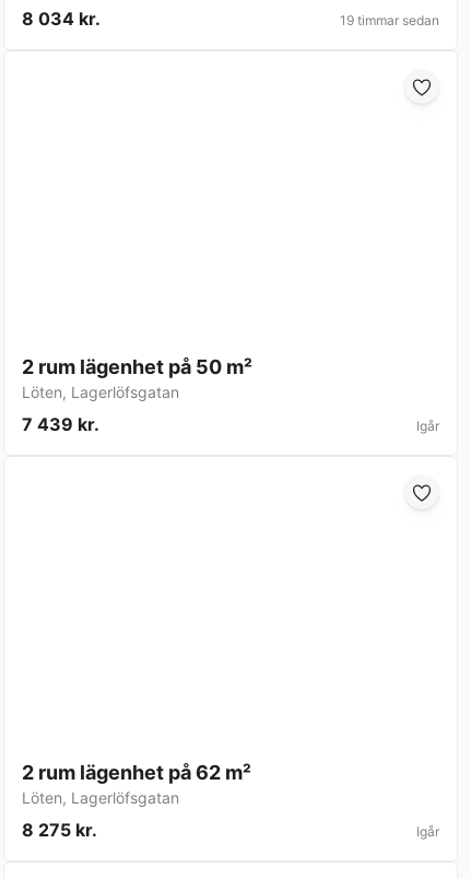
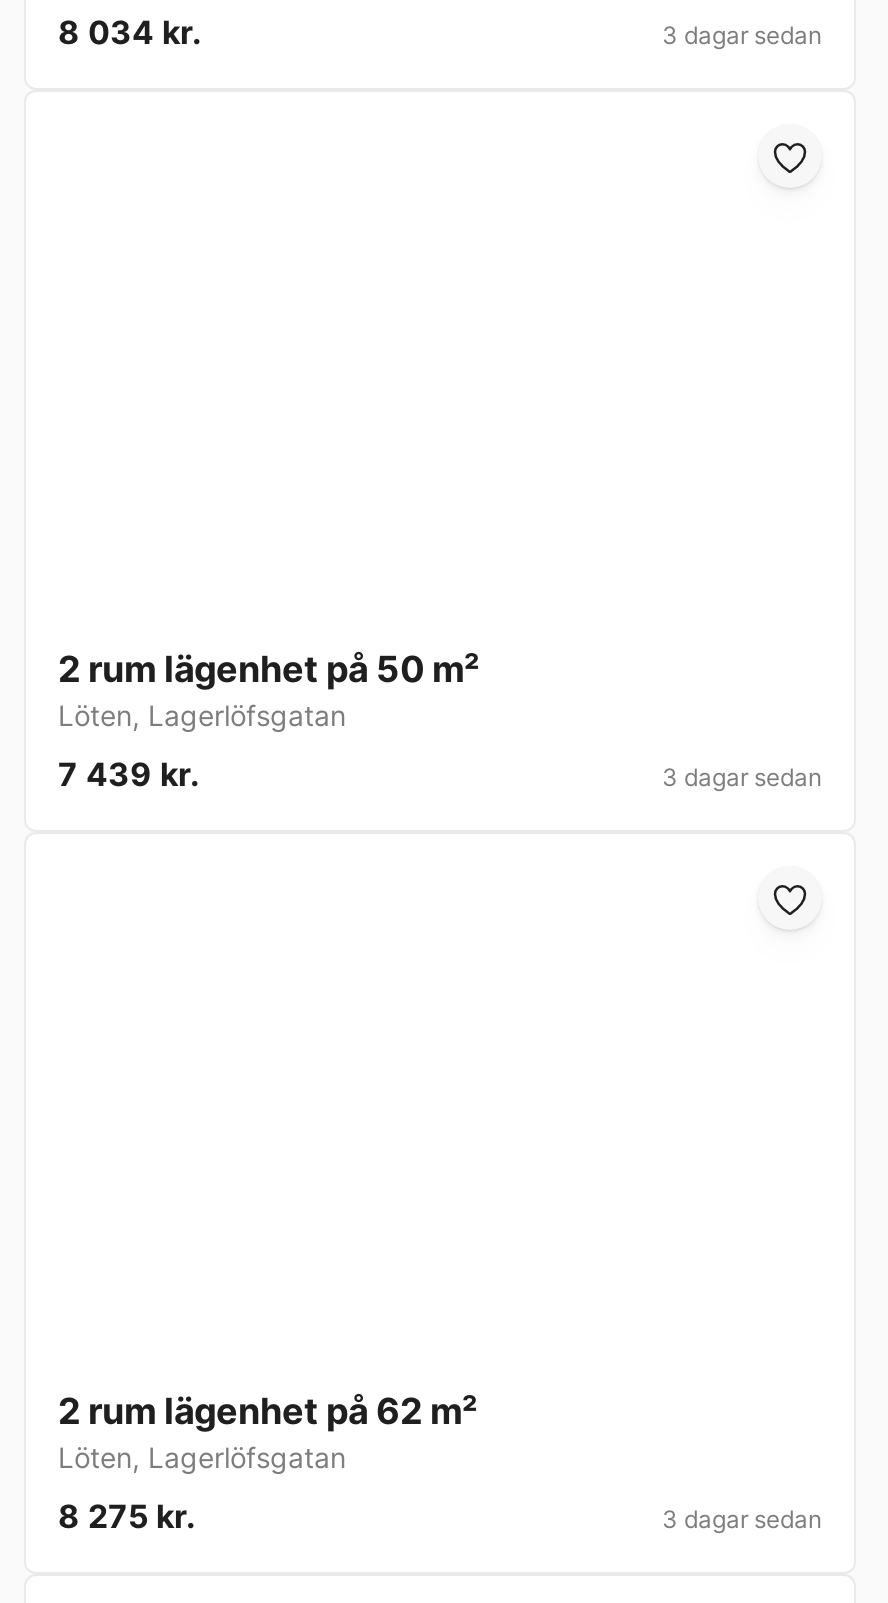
[340,12,439,29] 19 timmar sedan -> [662,21,822,51] 3 dagar sedan
[416,418,439,434] Igår -> [662,763,822,793] 3 dagar sedan
[416,824,439,840] Igår -> [662,1505,822,1535] 3 dagar sedan

